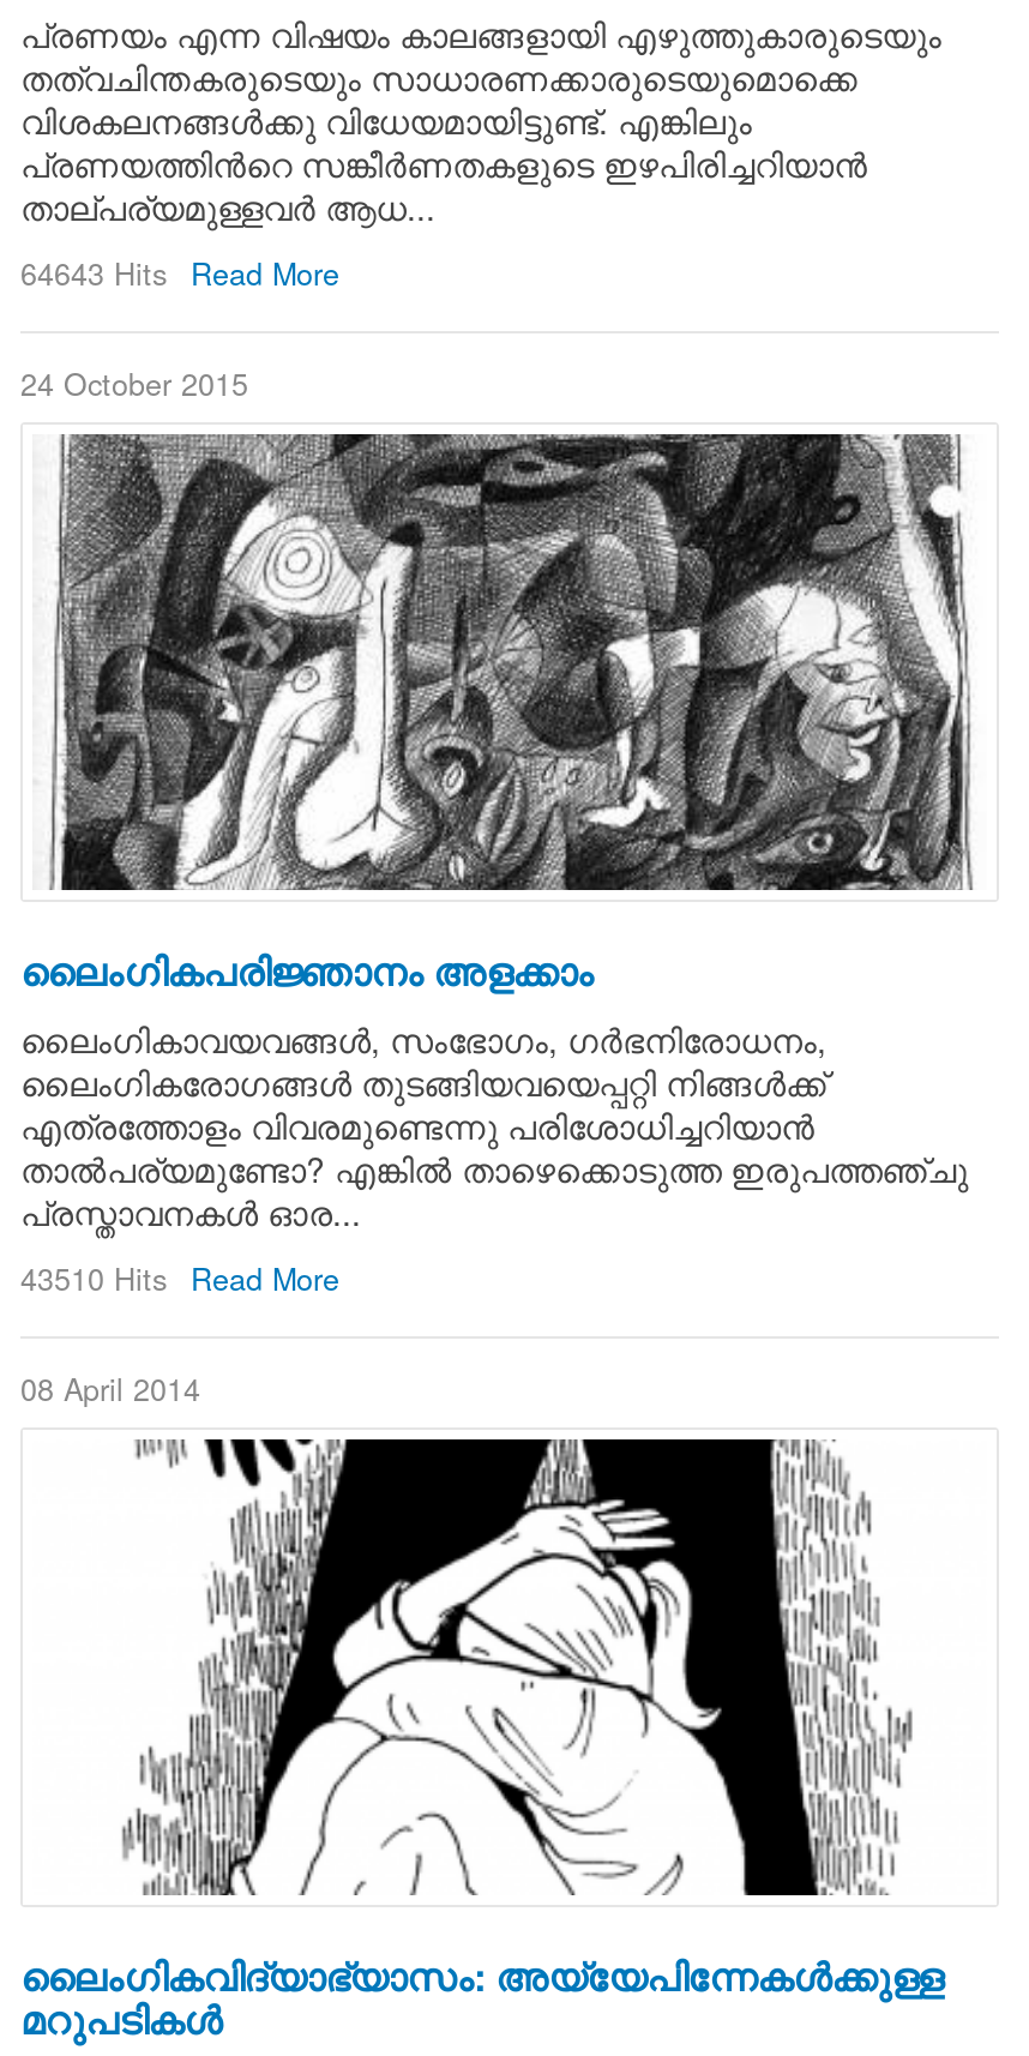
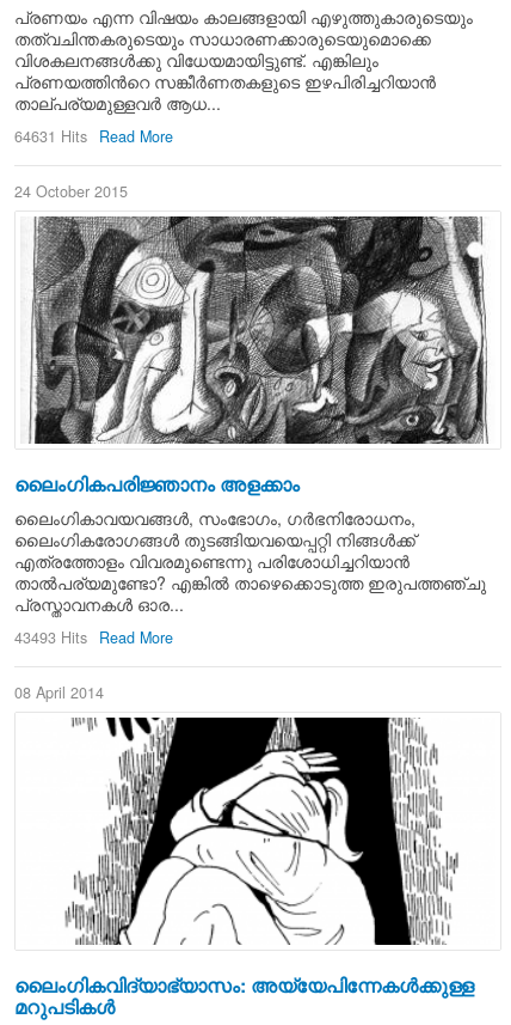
[20,251,339,294] 64643 Hits Read More -> [14,125,173,147] 64631 Hits Read More
[20,1256,339,1300] 43510 Hits Read More -> [14,626,173,648] 43493 Hits Read More

